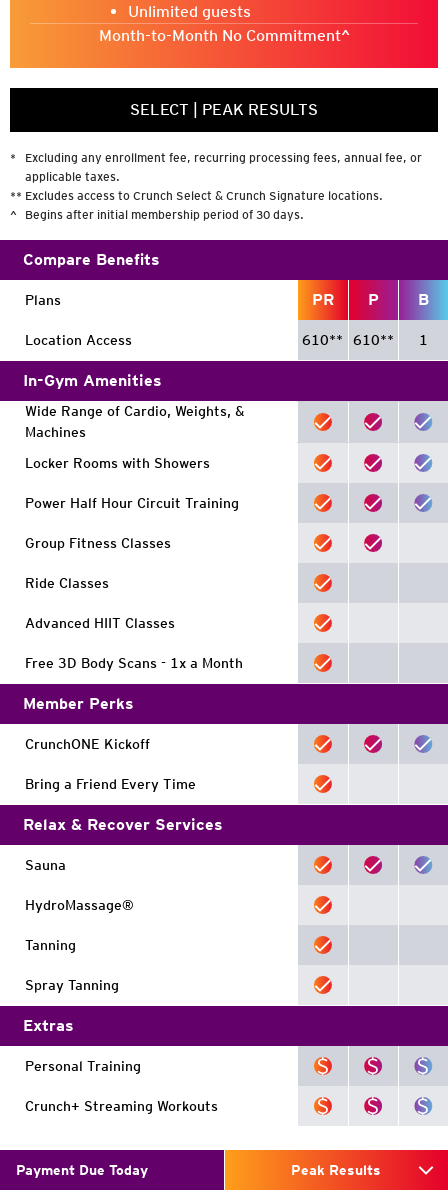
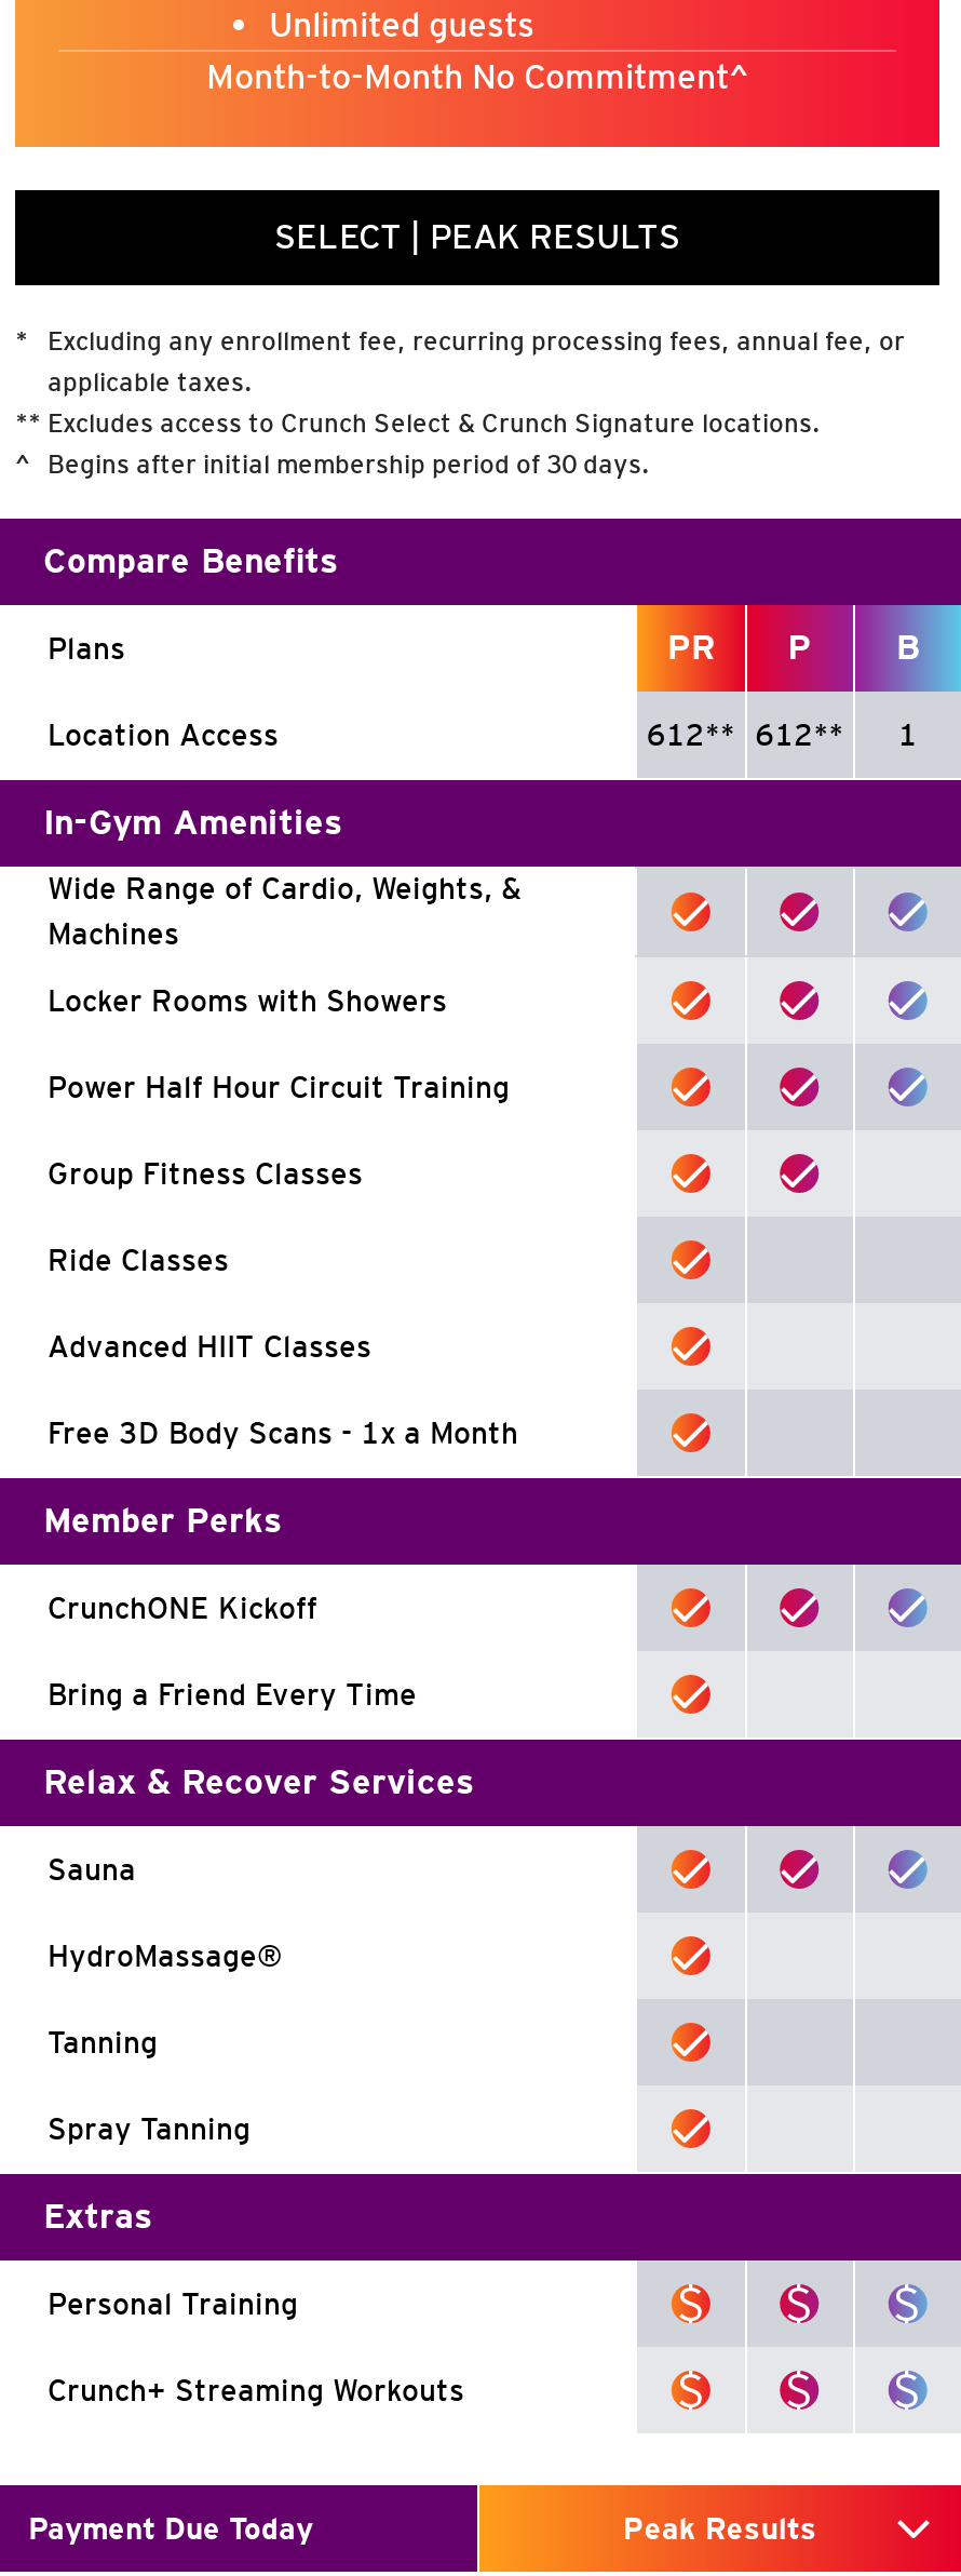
[302,331,428,347] 610** 610** 1 -> [647,716,918,751] 612** 612** 1

